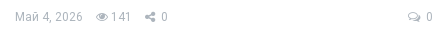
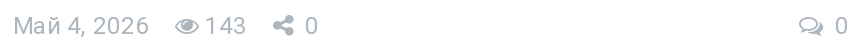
[111,10,168,24] 141 0 -> [205,13,319,41] 143 0

